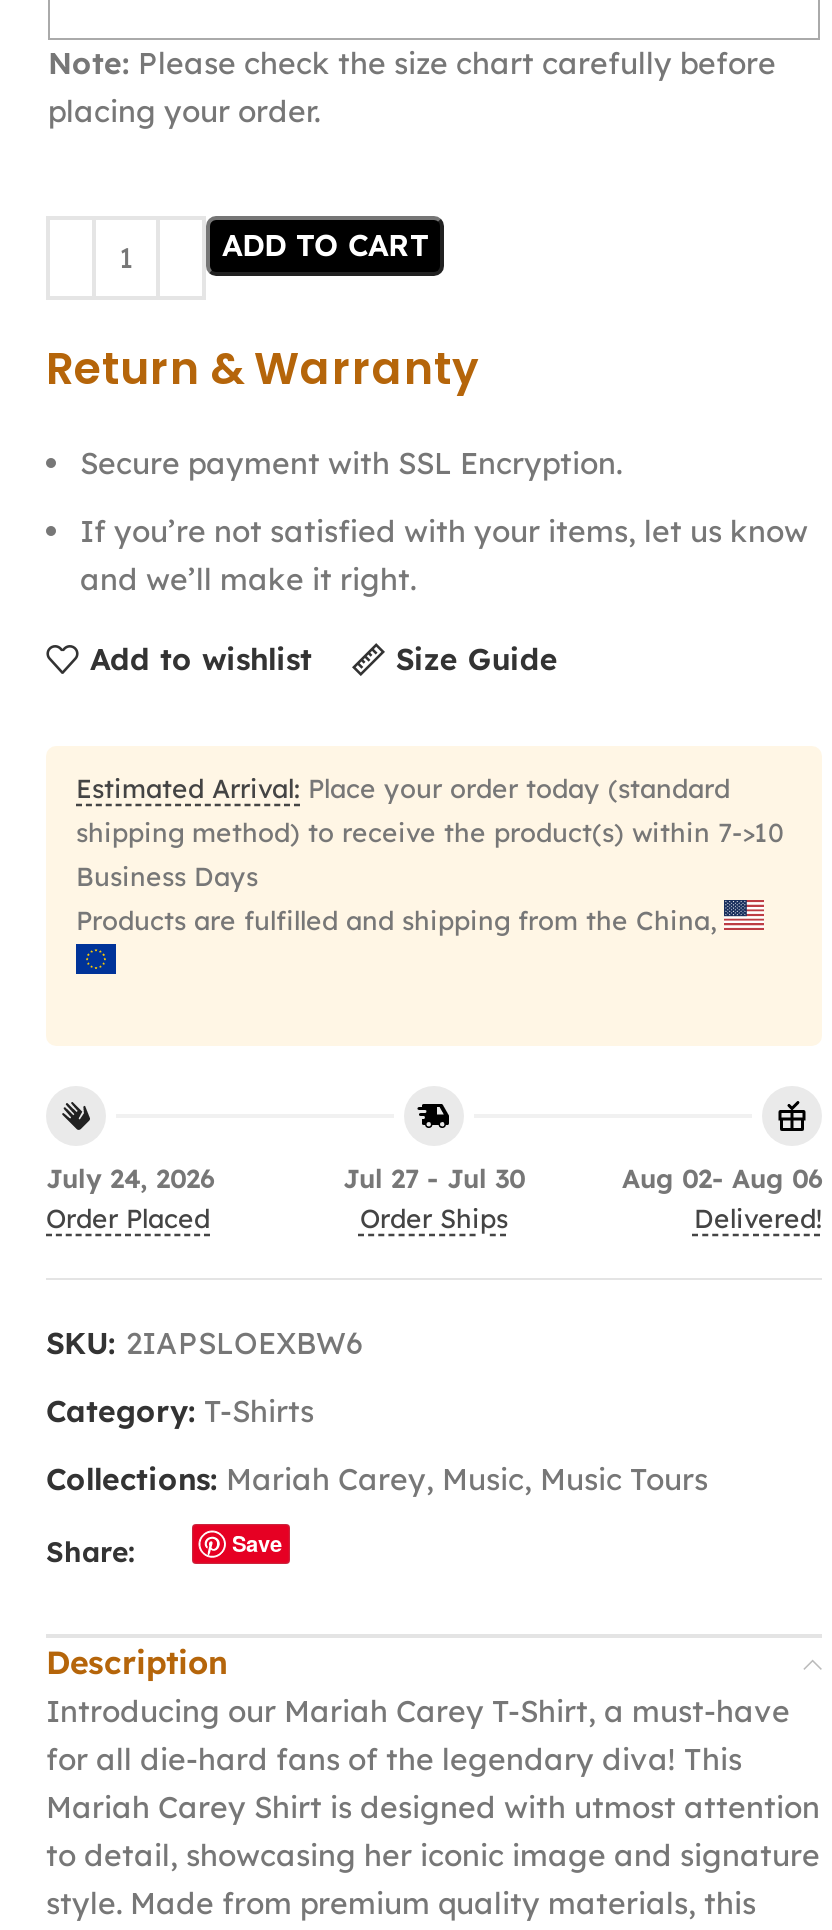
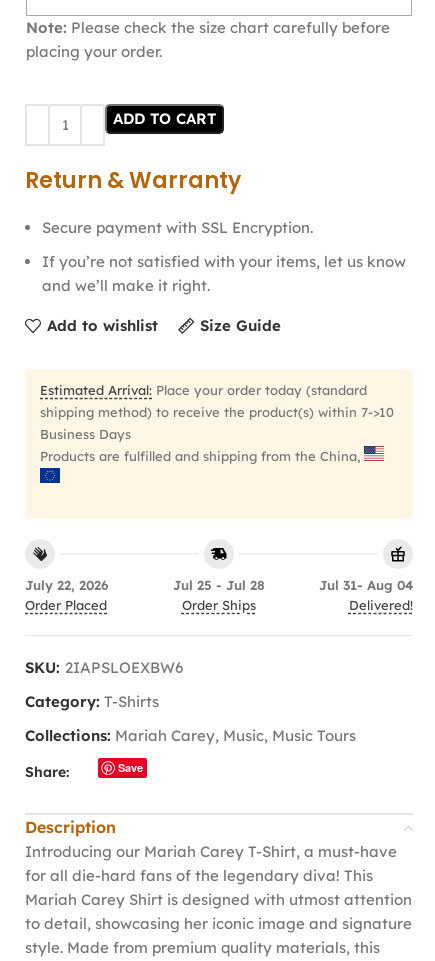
[46,1163,214,1195] July 24, 2026 -> [25,577,108,593] July 22, 2026
[343,1163,525,1195] Jul 27 - Jul 30 -> [173,577,265,593] Jul 25 - Jul 28
[622,1163,822,1195] Aug 02- Aug 06 -> [319,577,413,593] Jul 31- Aug 04

